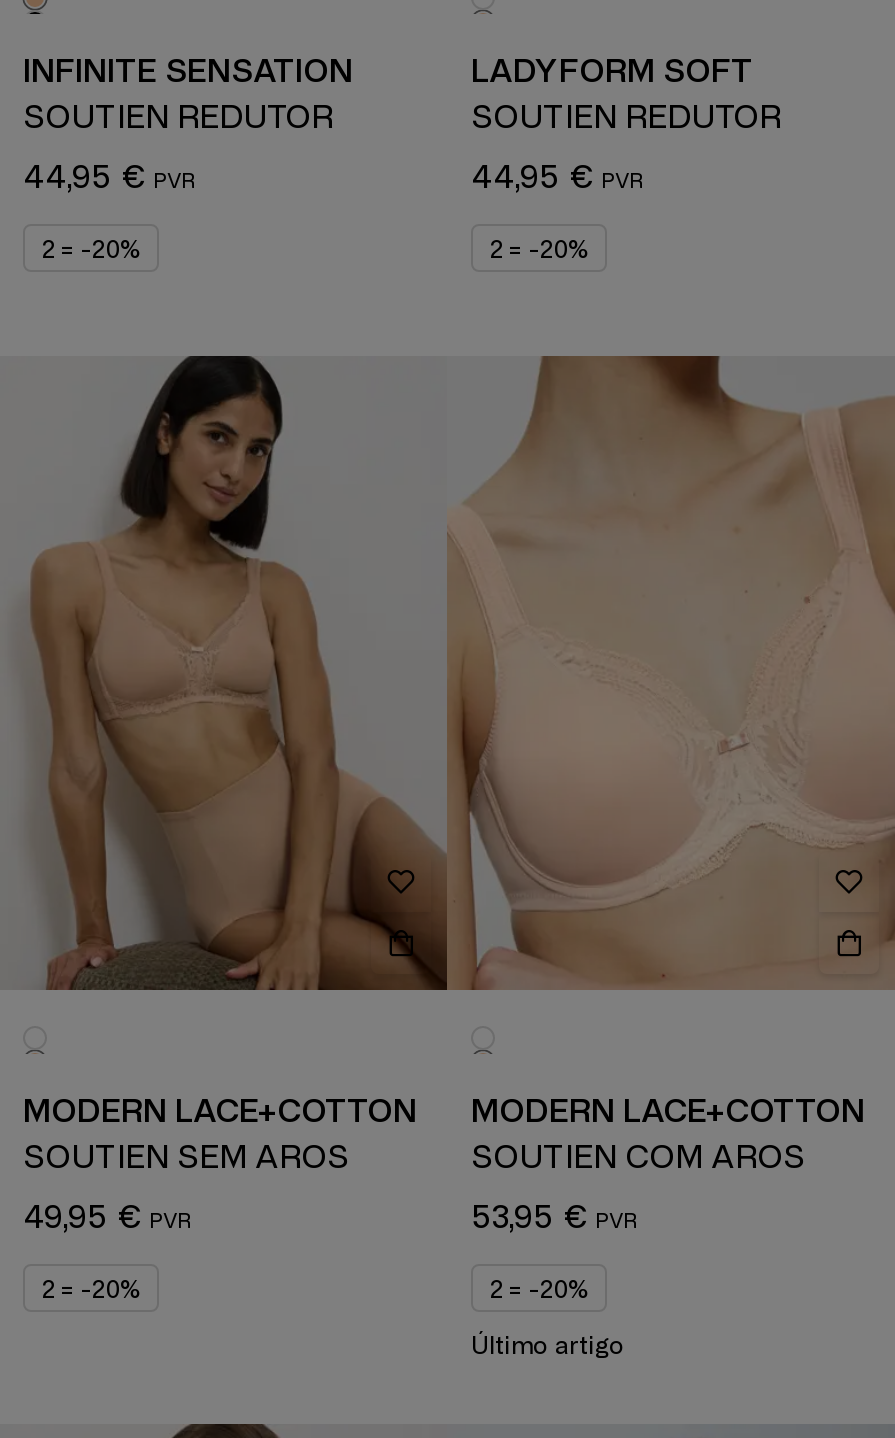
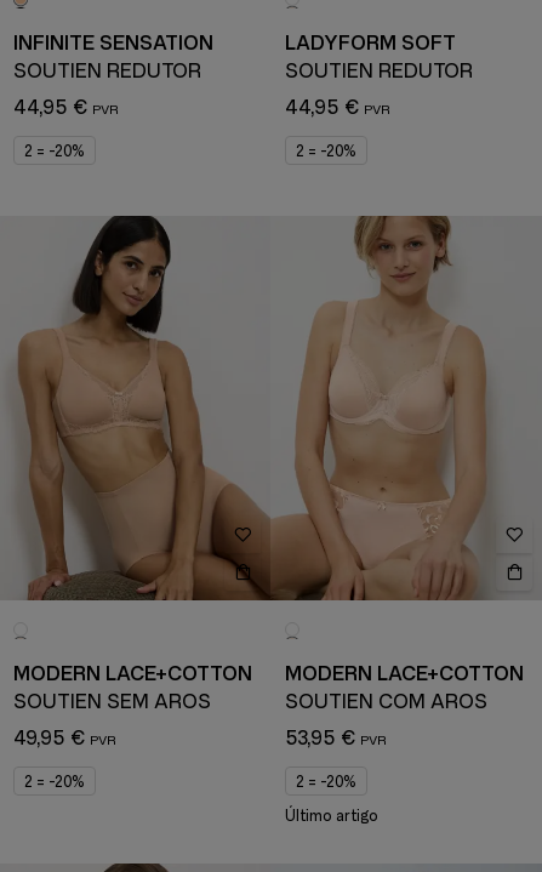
[445,354,889,992] [image] -> [270,215,538,602] [image]

